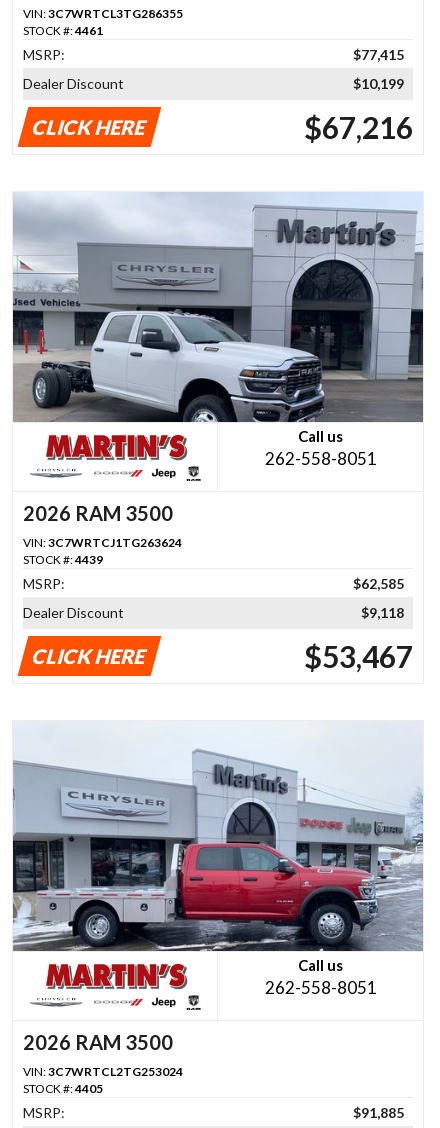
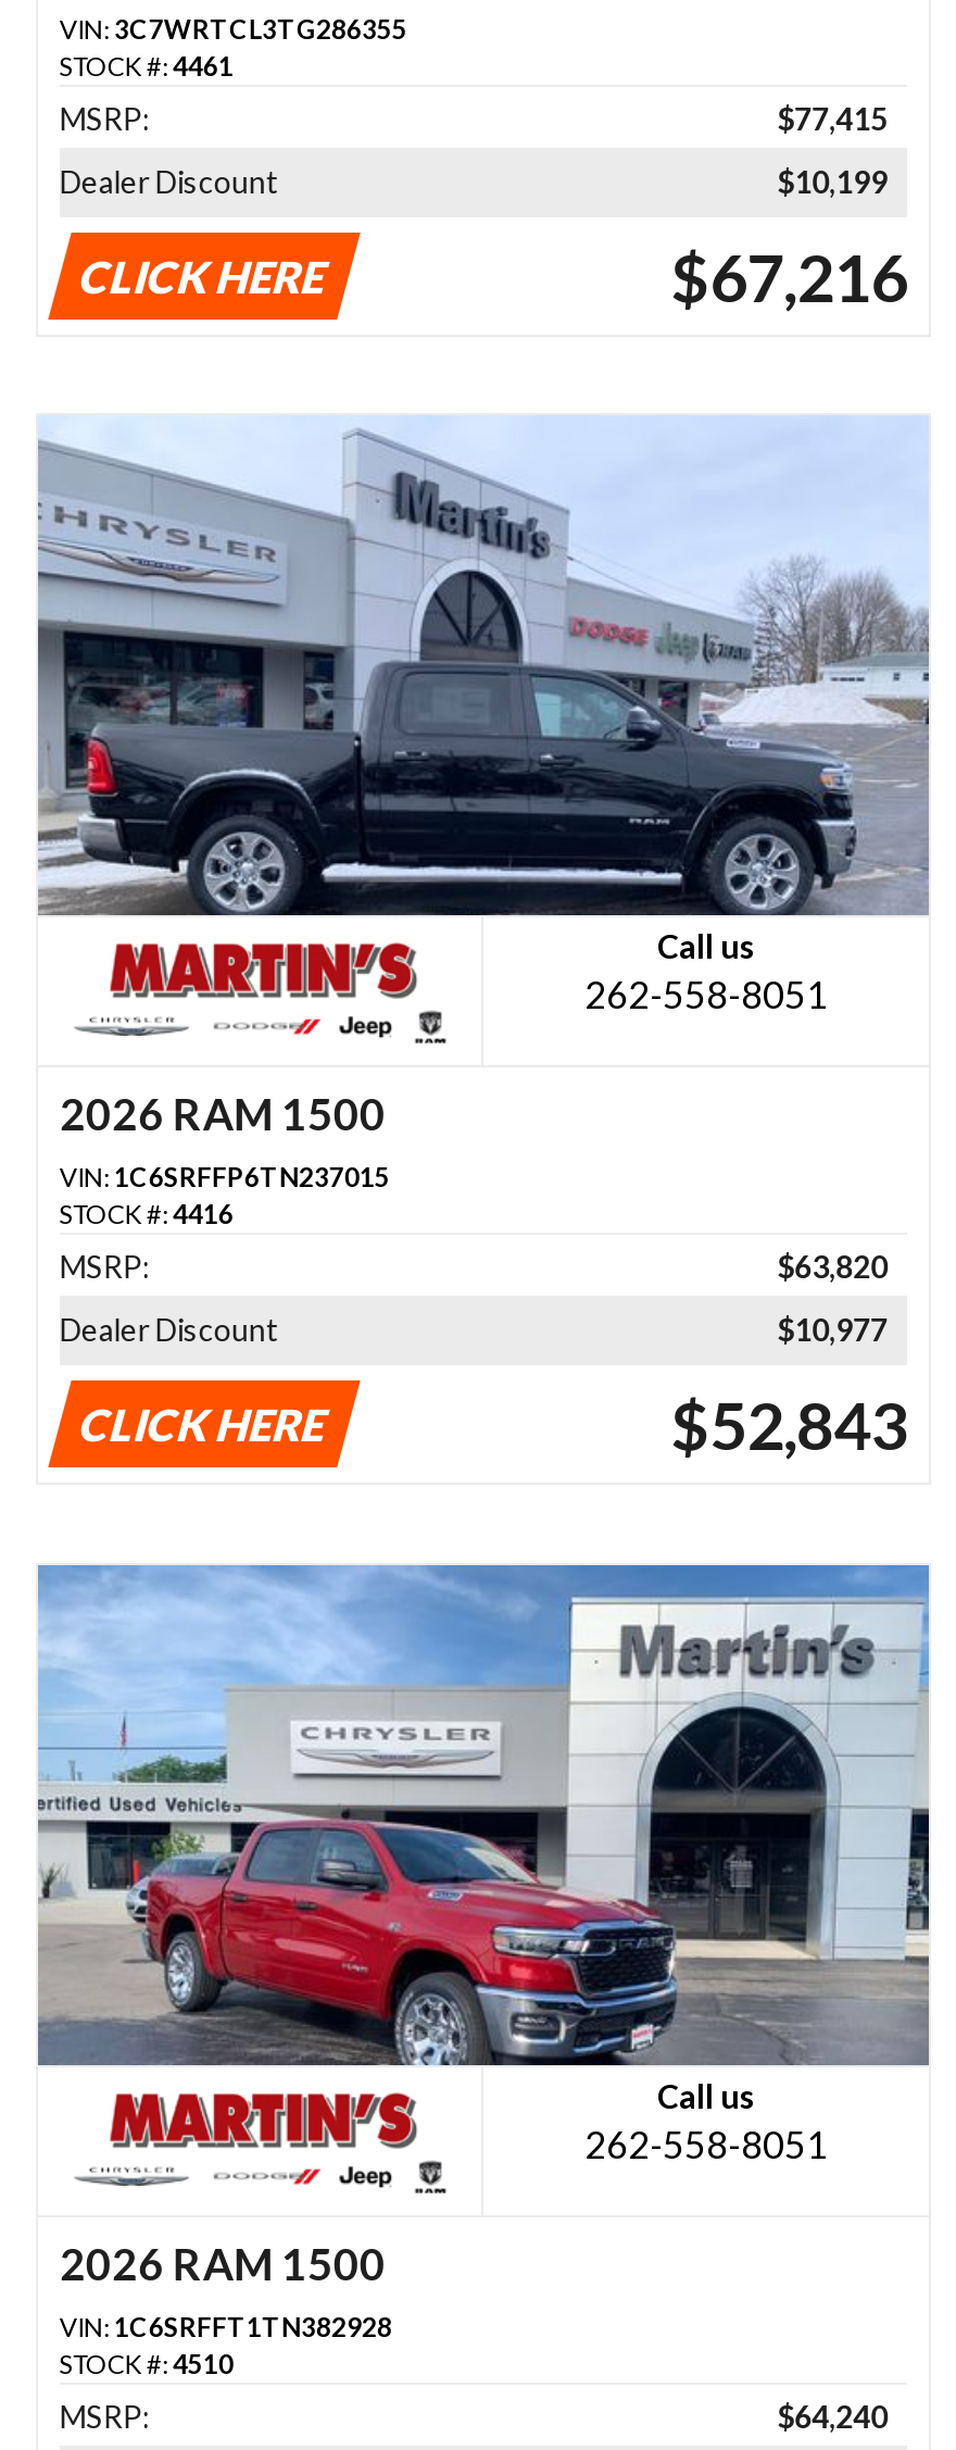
[12,194,424,423] [image] -> [36,421,929,918] [image]
[23,501,173,525] 2026 RAM 3500 -> [60,1088,385,1140] 2026 RAM 1500
[23,535,182,550] VIN: 3C7WRTCJ1TG263624 -> [60,1162,390,1194] VIN: 1C6SRFFP6TN237015
[23,552,103,567] STOCK #:4439 -> [60,1198,233,1231] STOCK #:4416
[353,575,413,592] $62,585 -> [777,1248,907,1285] $63,820
[361,604,413,621] $9,118 -> [777,1312,907,1348] $10,977
[304,638,413,674] $53,467 -> [671,1385,907,1464] $52,843
[12,721,424,952] [image] -> [38,1564,931,2066] [image]
[23,1030,173,1054] 2026 RAM 3500 -> [60,2237,385,2289] 2026 RAM 1500
[23,1064,183,1079] VIN: 3C7WRTCL2TG253024 -> [60,2311,392,2344] VIN: 1C6SRFFT1TN382928
[23,1081,103,1096] STOCK #:4405 -> [60,2348,233,2381] STOCK #:4510
[353,1104,413,1121] $91,885 -> [777,2398,907,2435] $64,240

